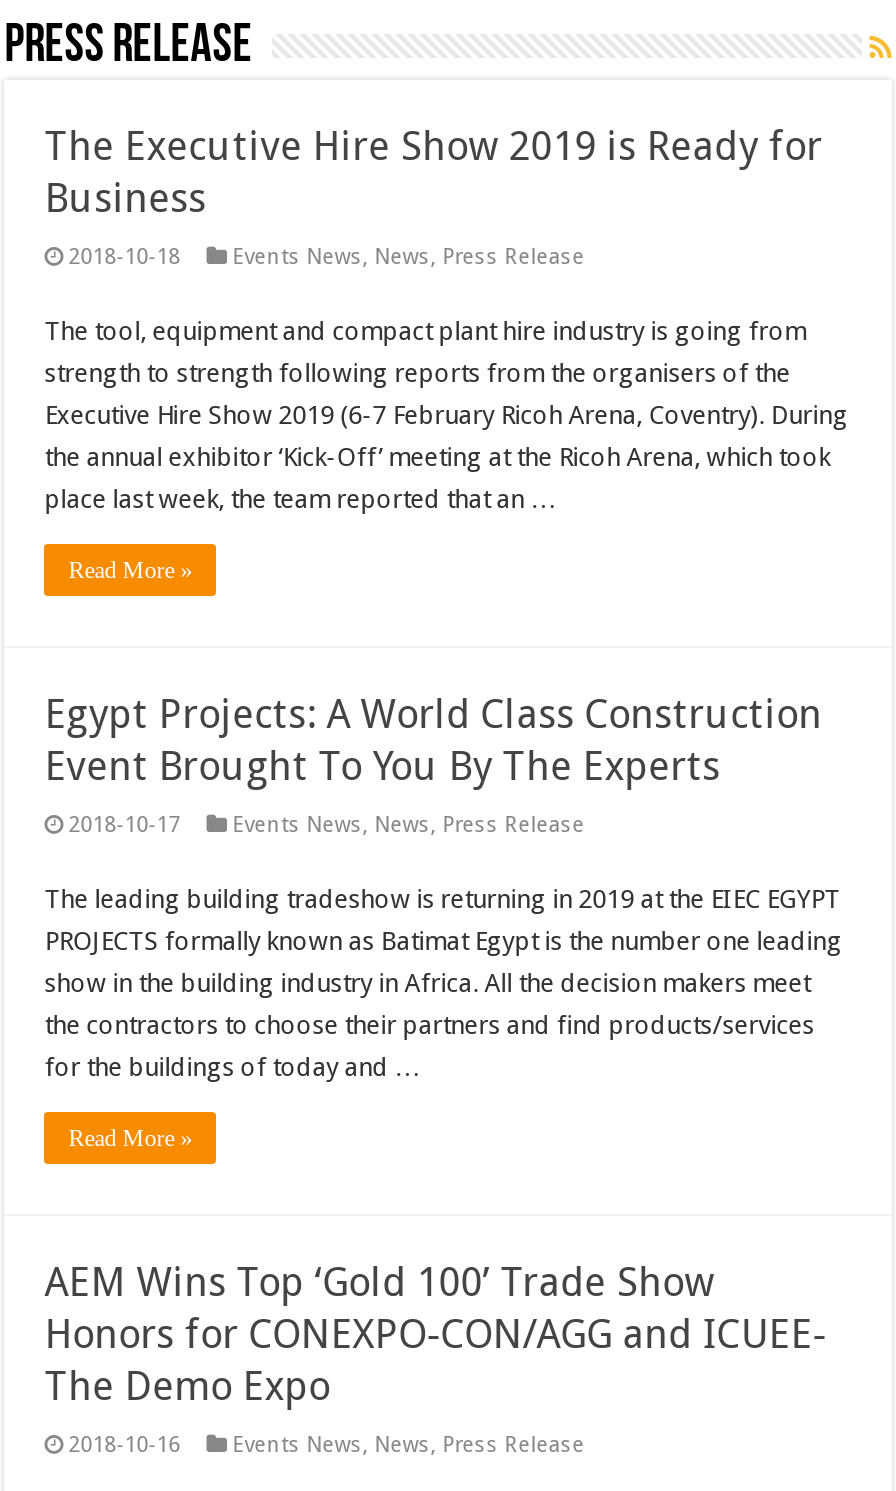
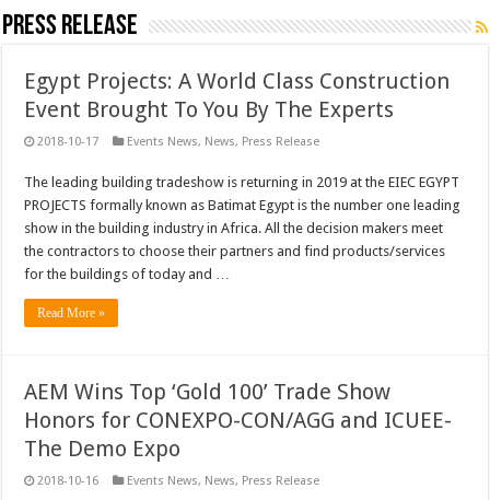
[44,122,848,584] The Executive Hire Show 2019 is Ready for | Business | 2018-10-18 | Events News, News, Press Release | The tool, equipment and compact plant hire industry is going from | strength to strength following reports from the organisers of the | Executive Hire Show 2019 (6-7 February Ricoh Arena, Coventry). During | the annual exhibitor ‘Kick-Off’ meeting at the Ricoh Arena, which took | place last week, the team reported that an … | Read More » -> none

